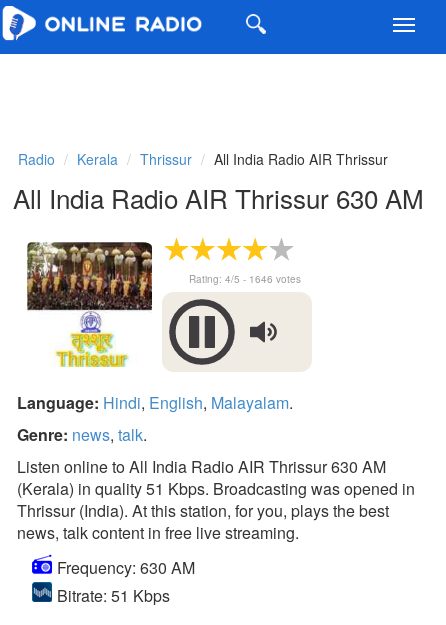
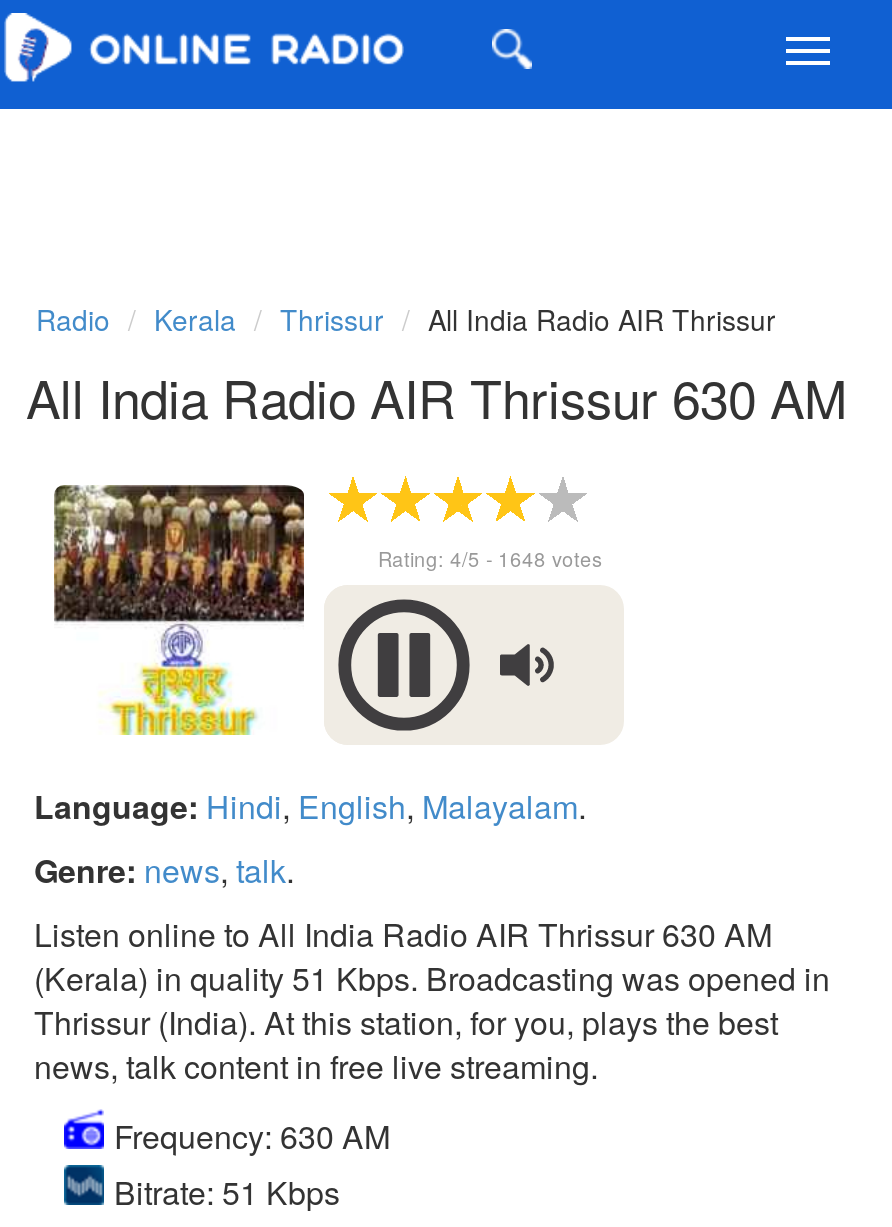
[189,272,301,286] Rating: 4/5 - 1646 votes -> [378,545,602,573] Rating: 4/5 - 1648 votes

